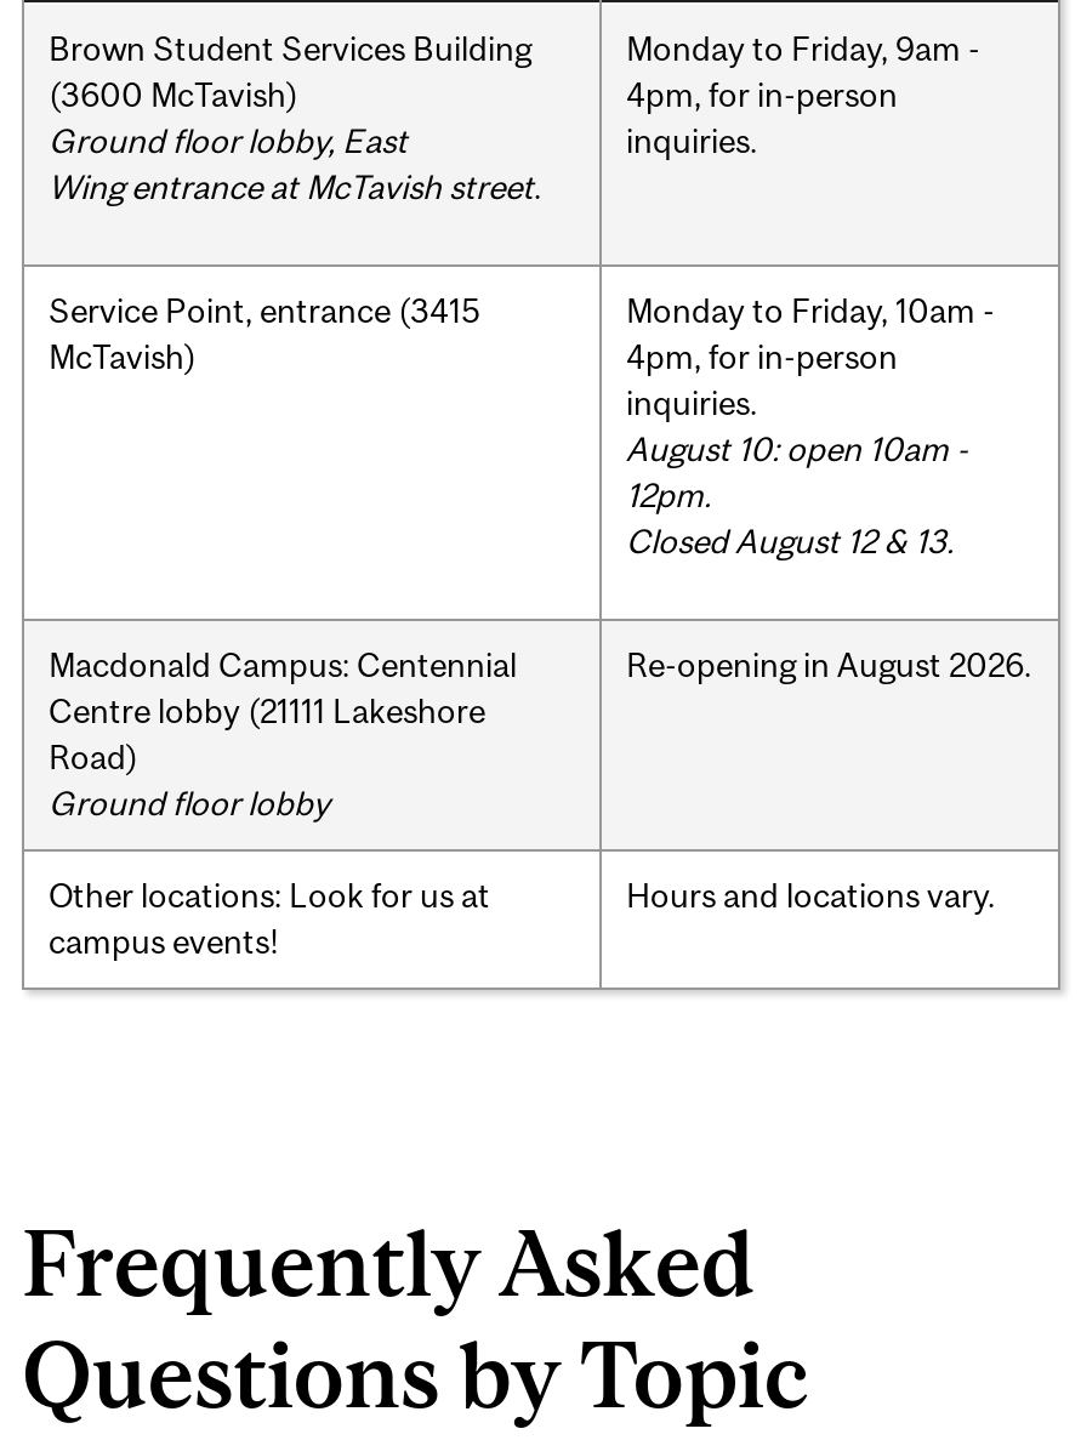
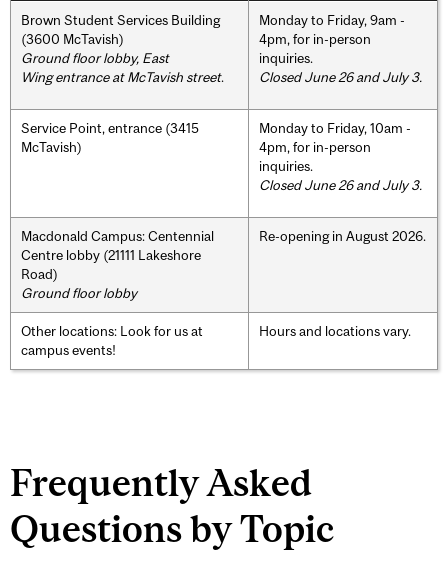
none -> [259,69,422,85] Closed June 26 and July 3.
[626,428,968,560] August 10: open 10am - | 12pm. | Closed August 12 & 13. -> [259,177,422,193] Closed June 26 and July 3.

